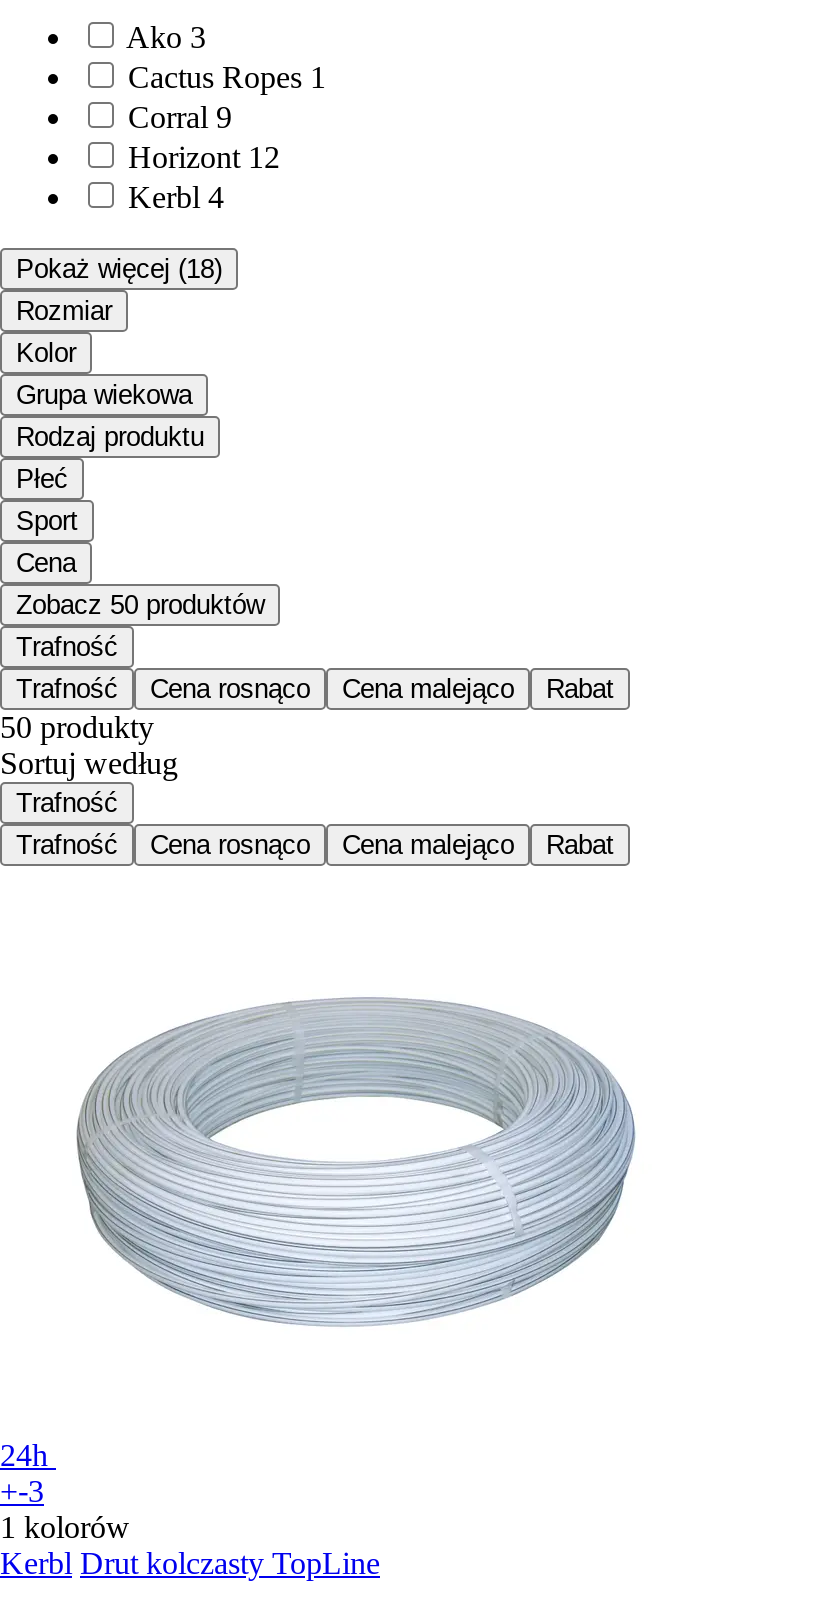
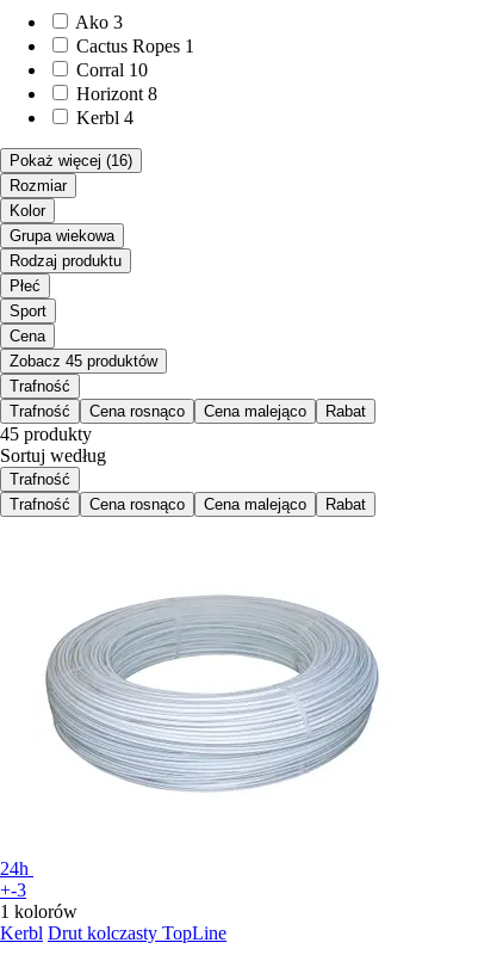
[128,101,232,135] Corral 9 -> [76,60,148,80] Corral 10
[128,141,280,175] Horizont 12 -> [76,84,157,104] Horizont 8
[16,255,222,285] Pokaż więcej (18) -> [10,152,132,170] Pokaż więcej (16)
[16,591,264,621] Zobacz 50 produktów -> [10,353,157,370] Zobacz 45 produktów
[0,711,154,745] 50 produkty -> [0,424,92,444] 45 produkty

